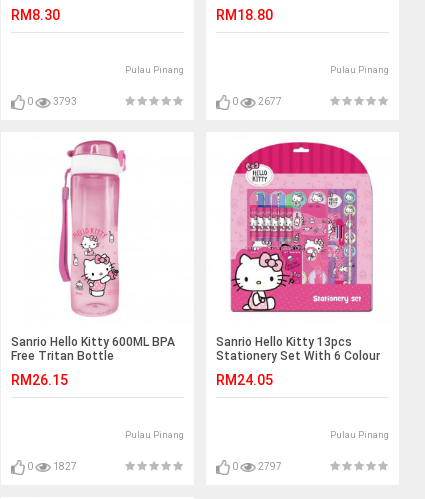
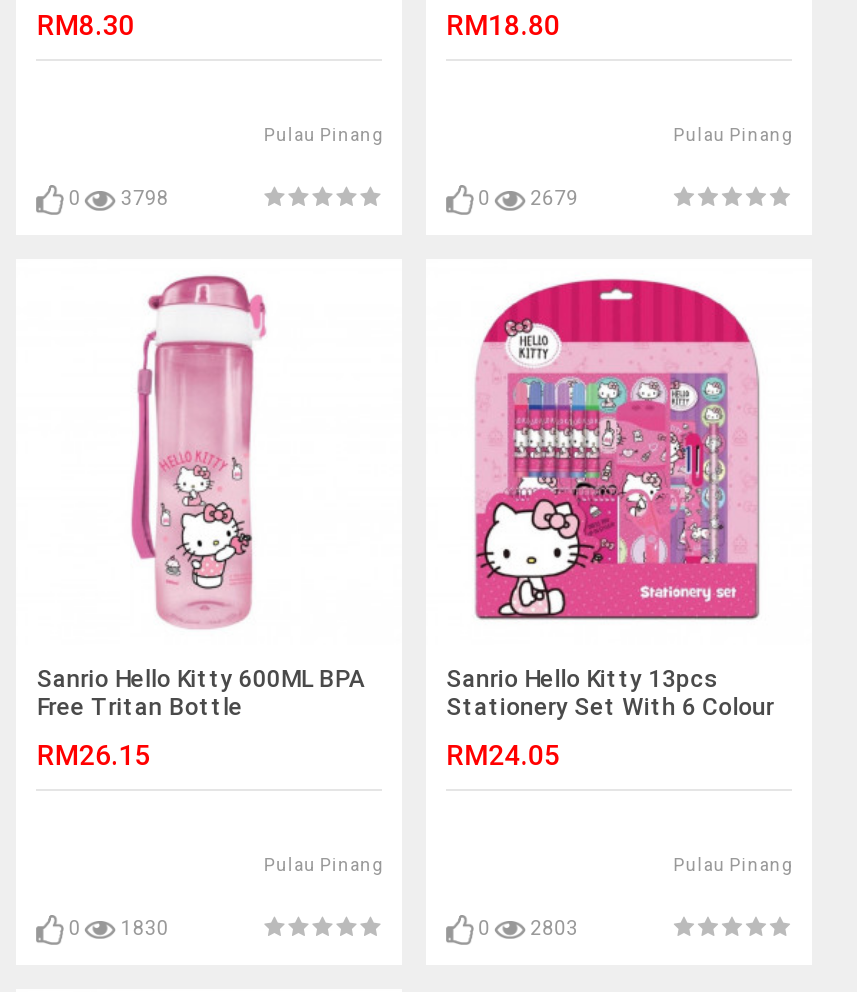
[25,96,77,107] 0 3793 -> [65,188,169,210] 0 3798
[230,96,282,107] 0 2677 -> [474,188,578,210] 0 2679
[25,461,77,472] 0 1827 -> [65,917,169,939] 0 1830
[230,461,282,472] 0 2797 -> [474,917,578,939] 0 2803

